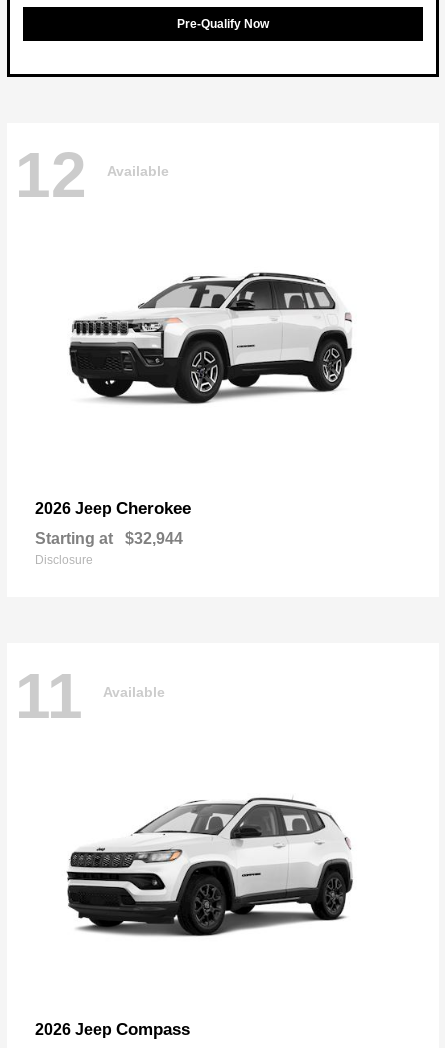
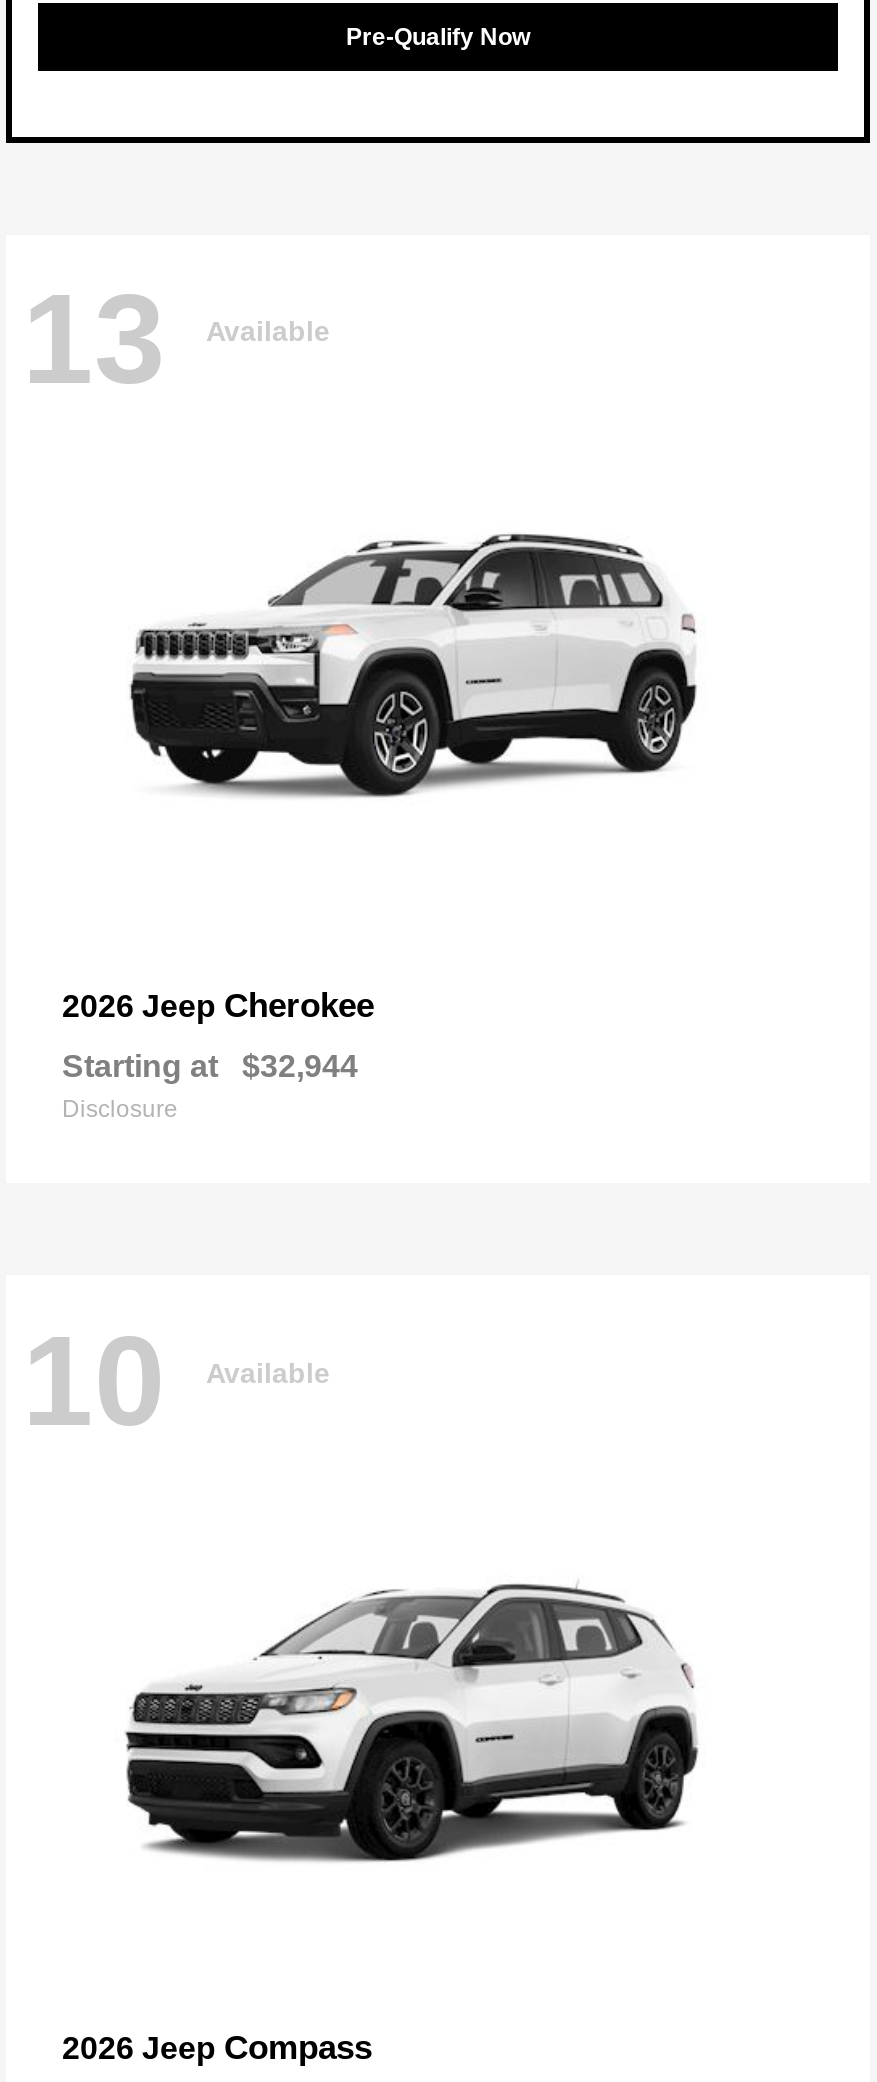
[15,139,169,211] 12 Available -> [22,267,330,411] 13 Available
[15,660,165,732] 11 Available -> [22,1309,330,1453] 10 Available

